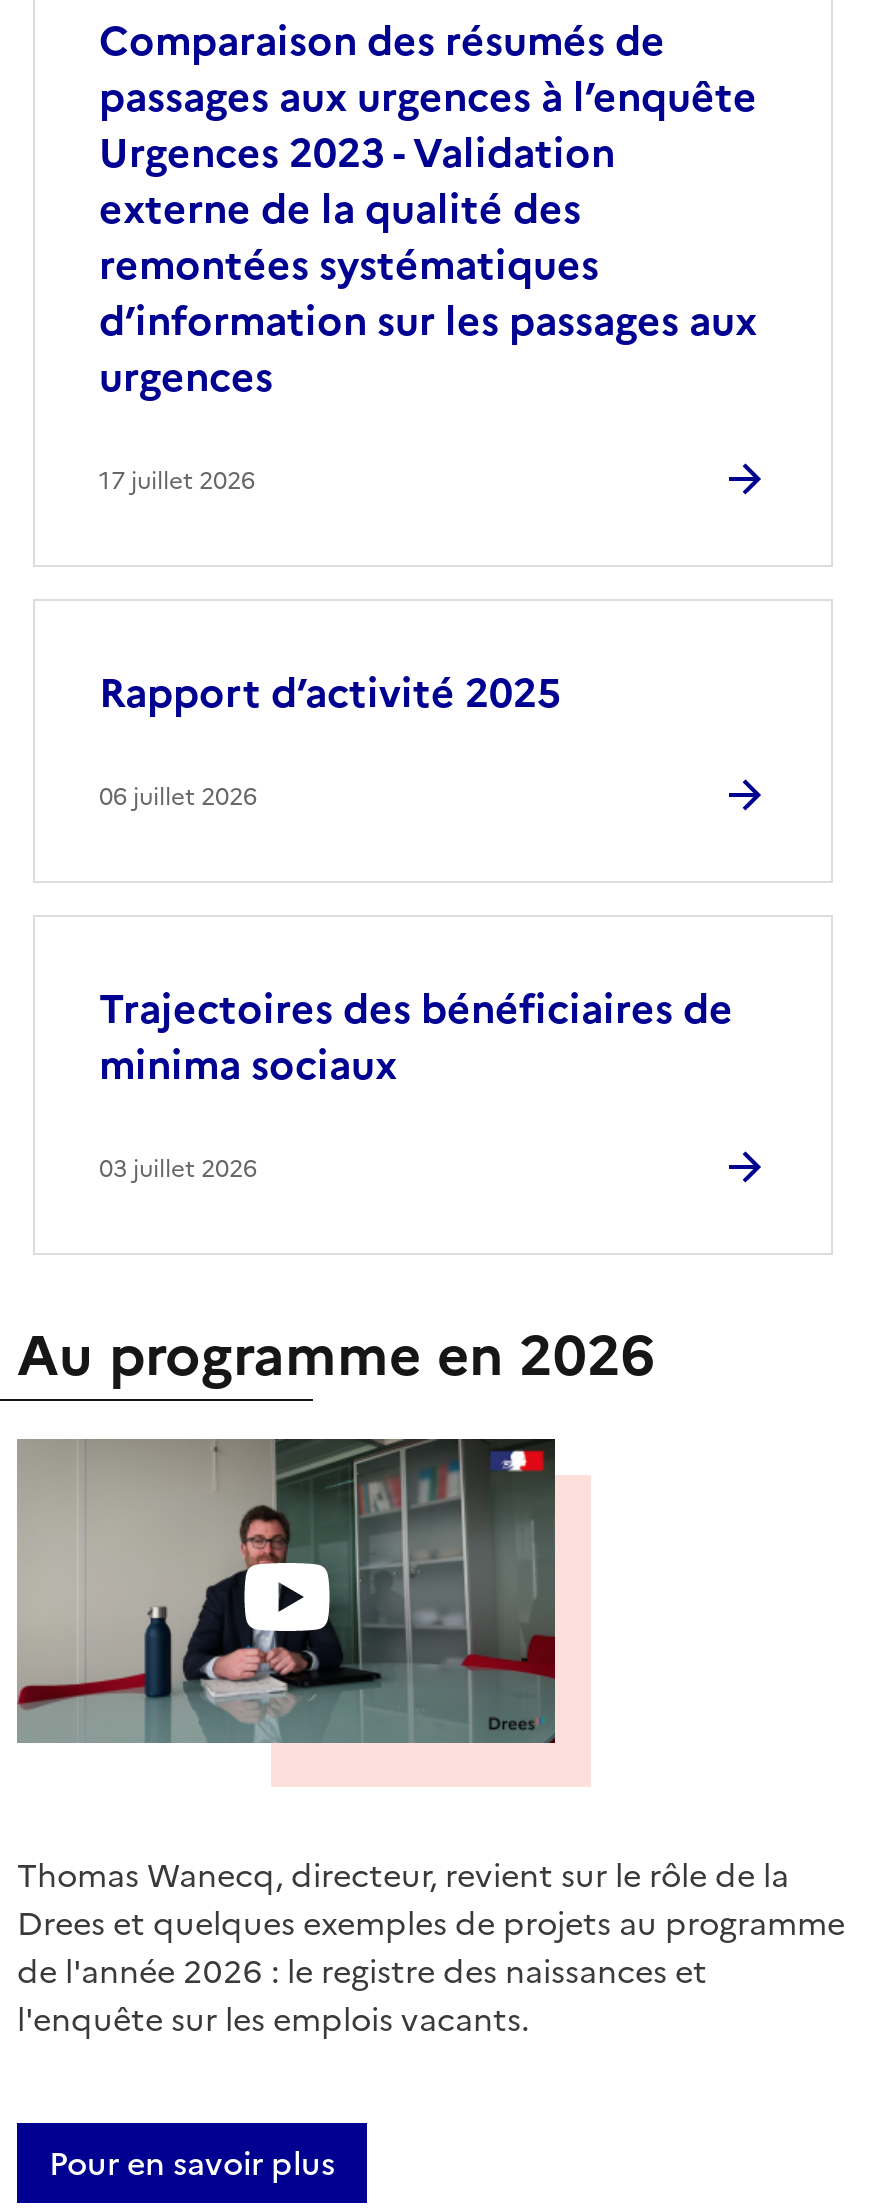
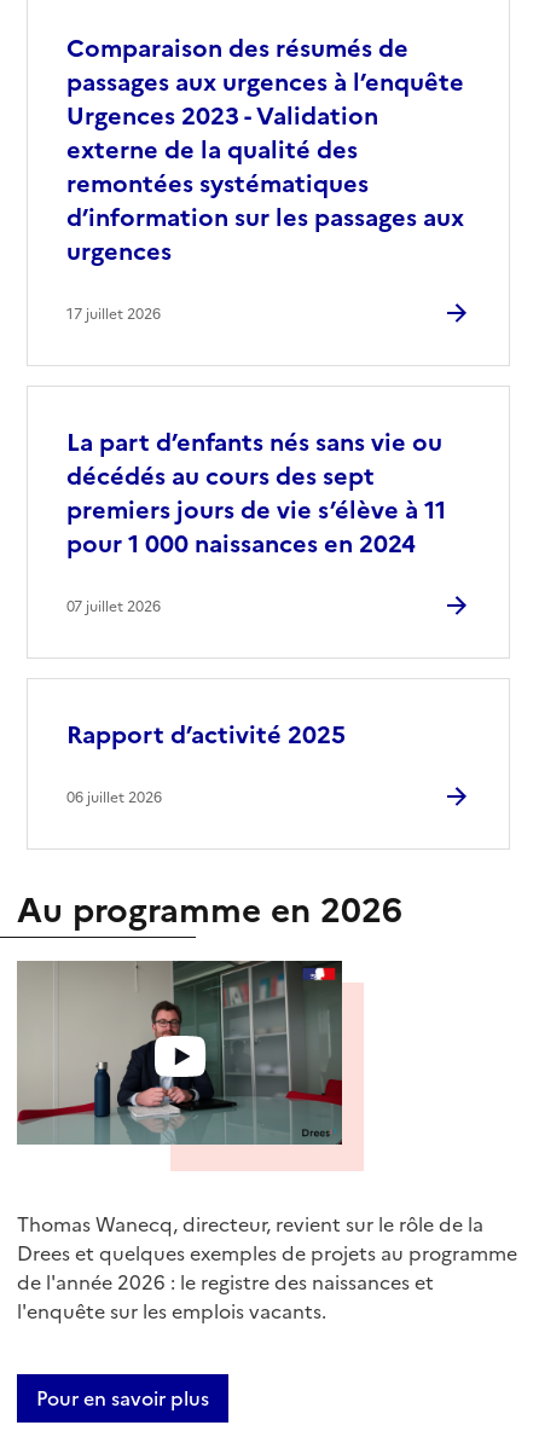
none -> [66,424,446,618] La part d’enfants nés sans vie ou | décédés au cours des sept | premiers jours de vie s’élève à 11 | pour 1 000 naissances en 2024 | 07 juillet 2026
moved [99,663,561,815] -> [66,717,346,809]: Rapport d’activité 2025 | 06 juillet 2026
[99,979,733,1187] Trajectoires des bénéficiaires de | minima sociaux | 03 juillet 2026 -> none

